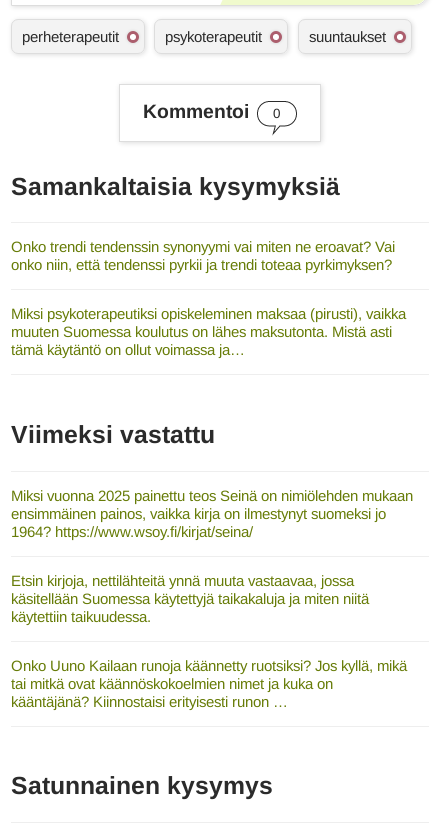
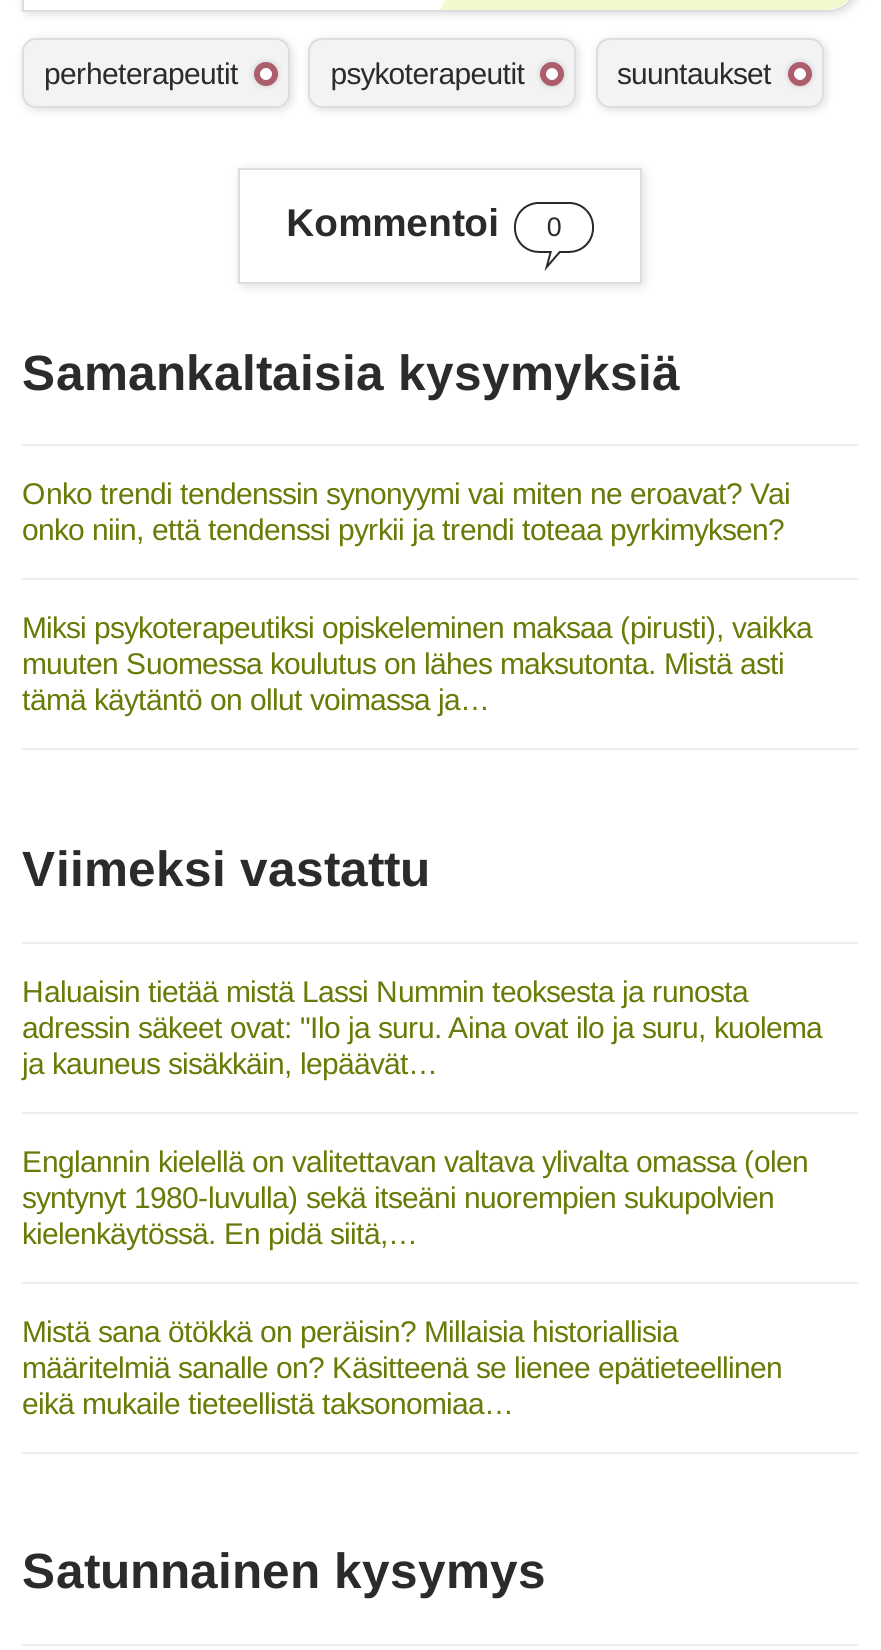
[11,487,413,540] Miksi vuonna 2025 painettu teos Seinä on nimiölehden mukaan | ensimmäinen painos, vaikka kirja on ilmestynyt suomeksi jo | 1964? https://www.wsoy.fi/kirjat/seina/ -> [22,973,822,1079] Haluaisin tietää mistä Lassi Nummin teoksesta ja runosta | adressin säkeet ovat: "Ilo ja suru. Aina ovat ilo ja suru, kuolema | ja kauneus sisäkkäin, lepäävät…
[11,572,369,625] Etsin kirjoja, nettilähteitä ynnä muuta vastaavaa, jossa | käsitellään Suomessa käytettyjä taikakaluja ja miten niitä | käytettiin taikuudessa. -> [22,1143,808,1249] Englannin kielellä on valitettavan valtava ylivalta omassa (olen | syntynyt 1980-luvulla) sekä itseäni nuorempien sukupolvien | kielenkäytössä. En pidä siitä,…
[11,657,407,710] Onko Uuno Kailaan runoja käännetty ruotsiksi? Jos kyllä, mikä | tai mitkä ovat käännöskokoelmien nimet ja kuka on | kääntäjänä? Kiinnostaisi erityisesti runon … -> [22,1313,782,1419] Mistä sana ötökkä on peräisin? Millaisia historiallisia | määritelmiä sanalle on? Käsitteenä se lienee epätieteellinen | eikä mukaile tieteellistä taksonomiaa…

